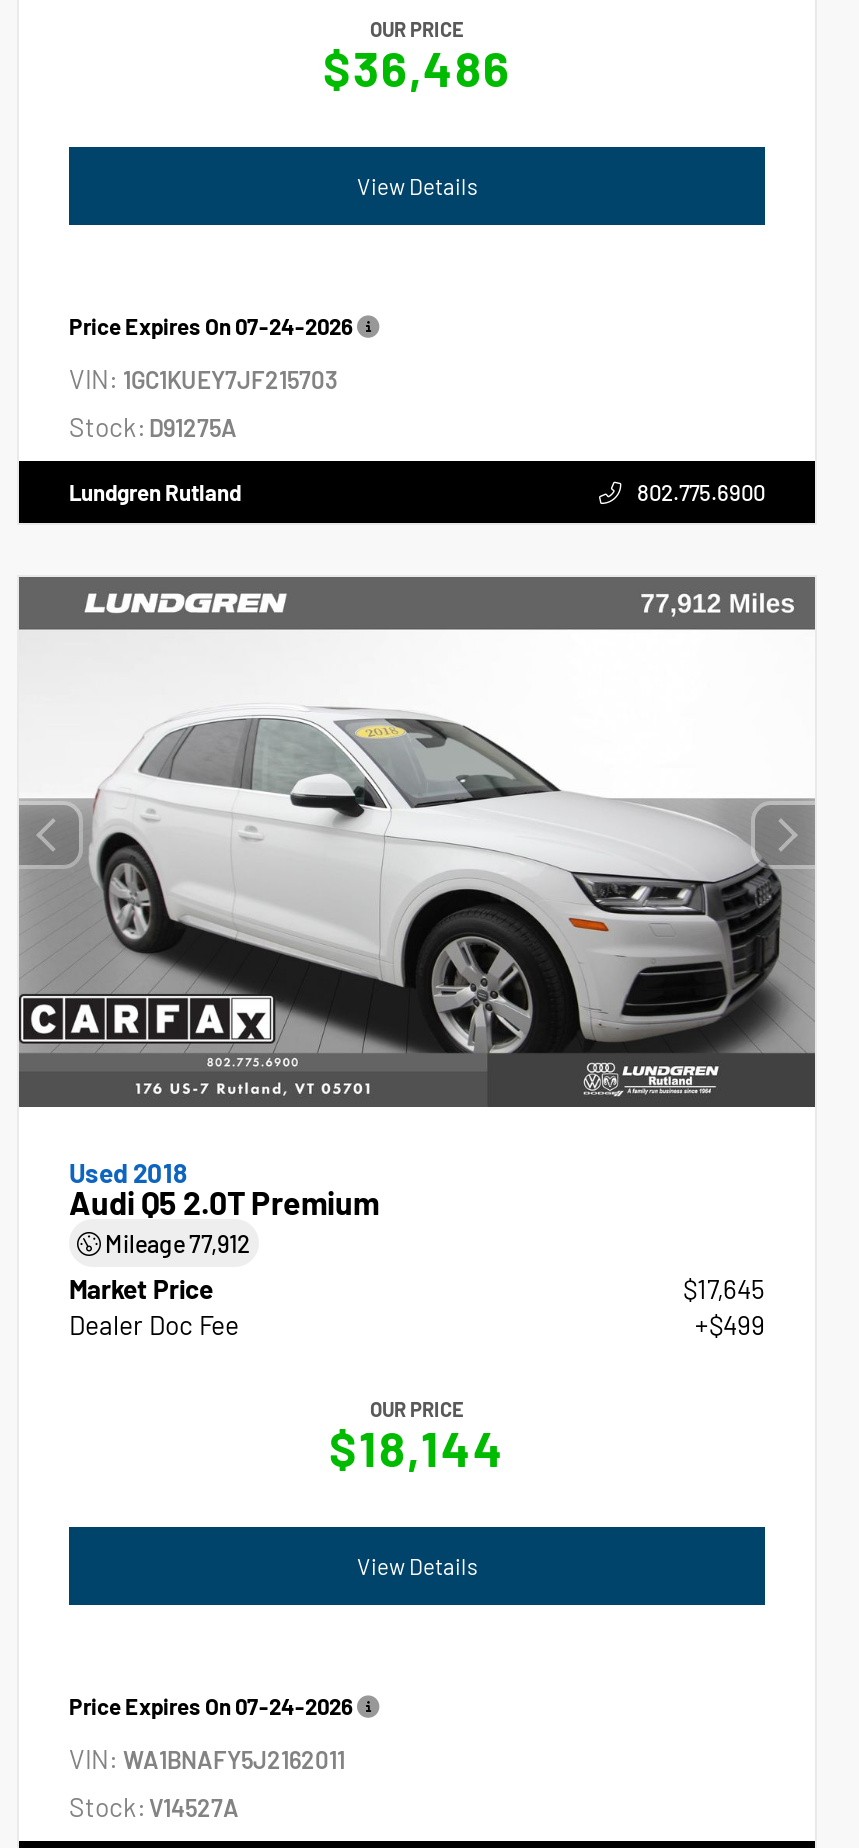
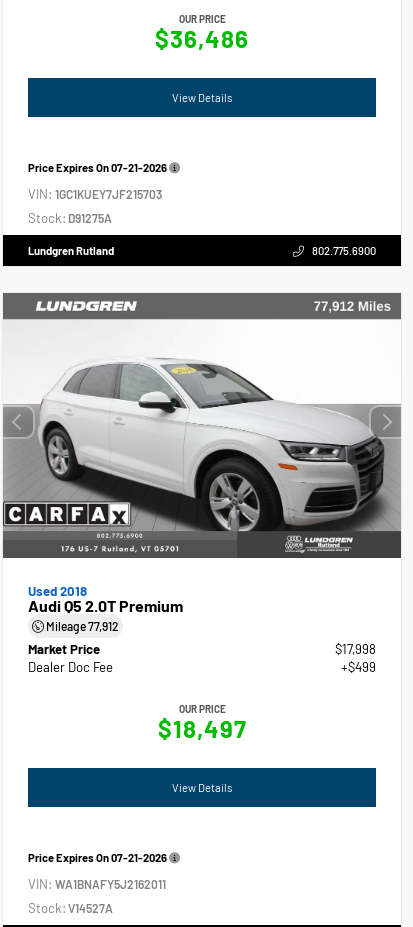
[69,313,353,339] Price Expires On 07-24-2026 -> [28,161,167,174] Price Expires On 07-21-2026
[683,1274,765,1306] $17,645 -> [335,641,376,657] $17,998
[329,1419,505,1477] $18,144 -> [157,714,246,743] $18,497
[69,1692,353,1718] Price Expires On 07-24-2026 -> [28,851,167,864] Price Expires On 07-21-2026

